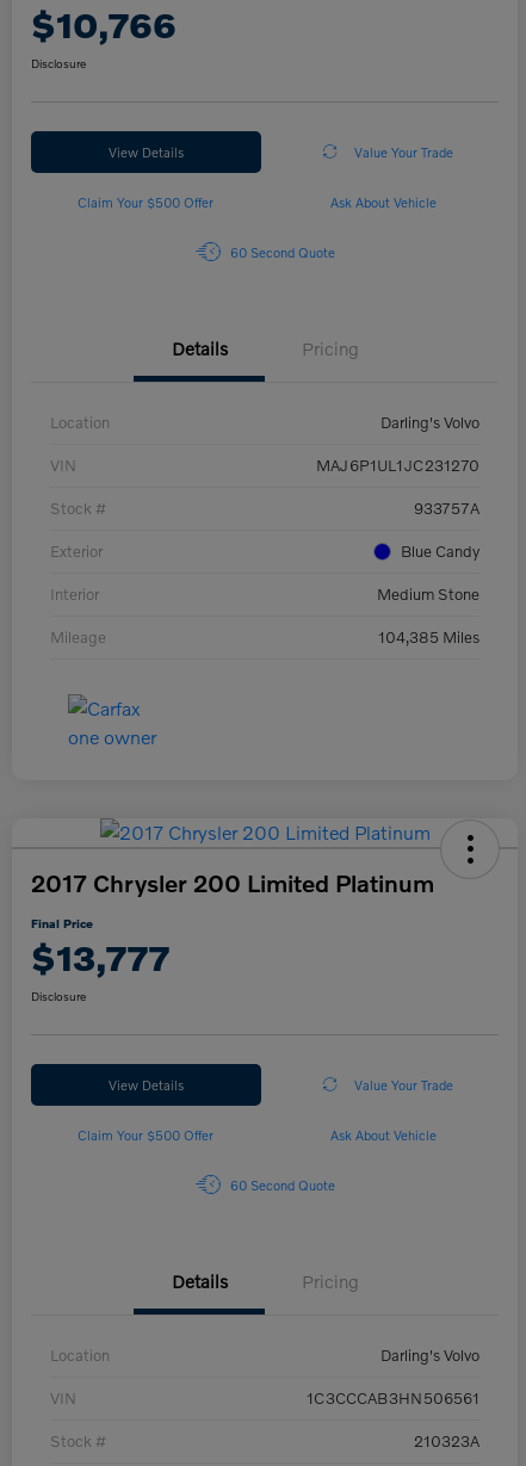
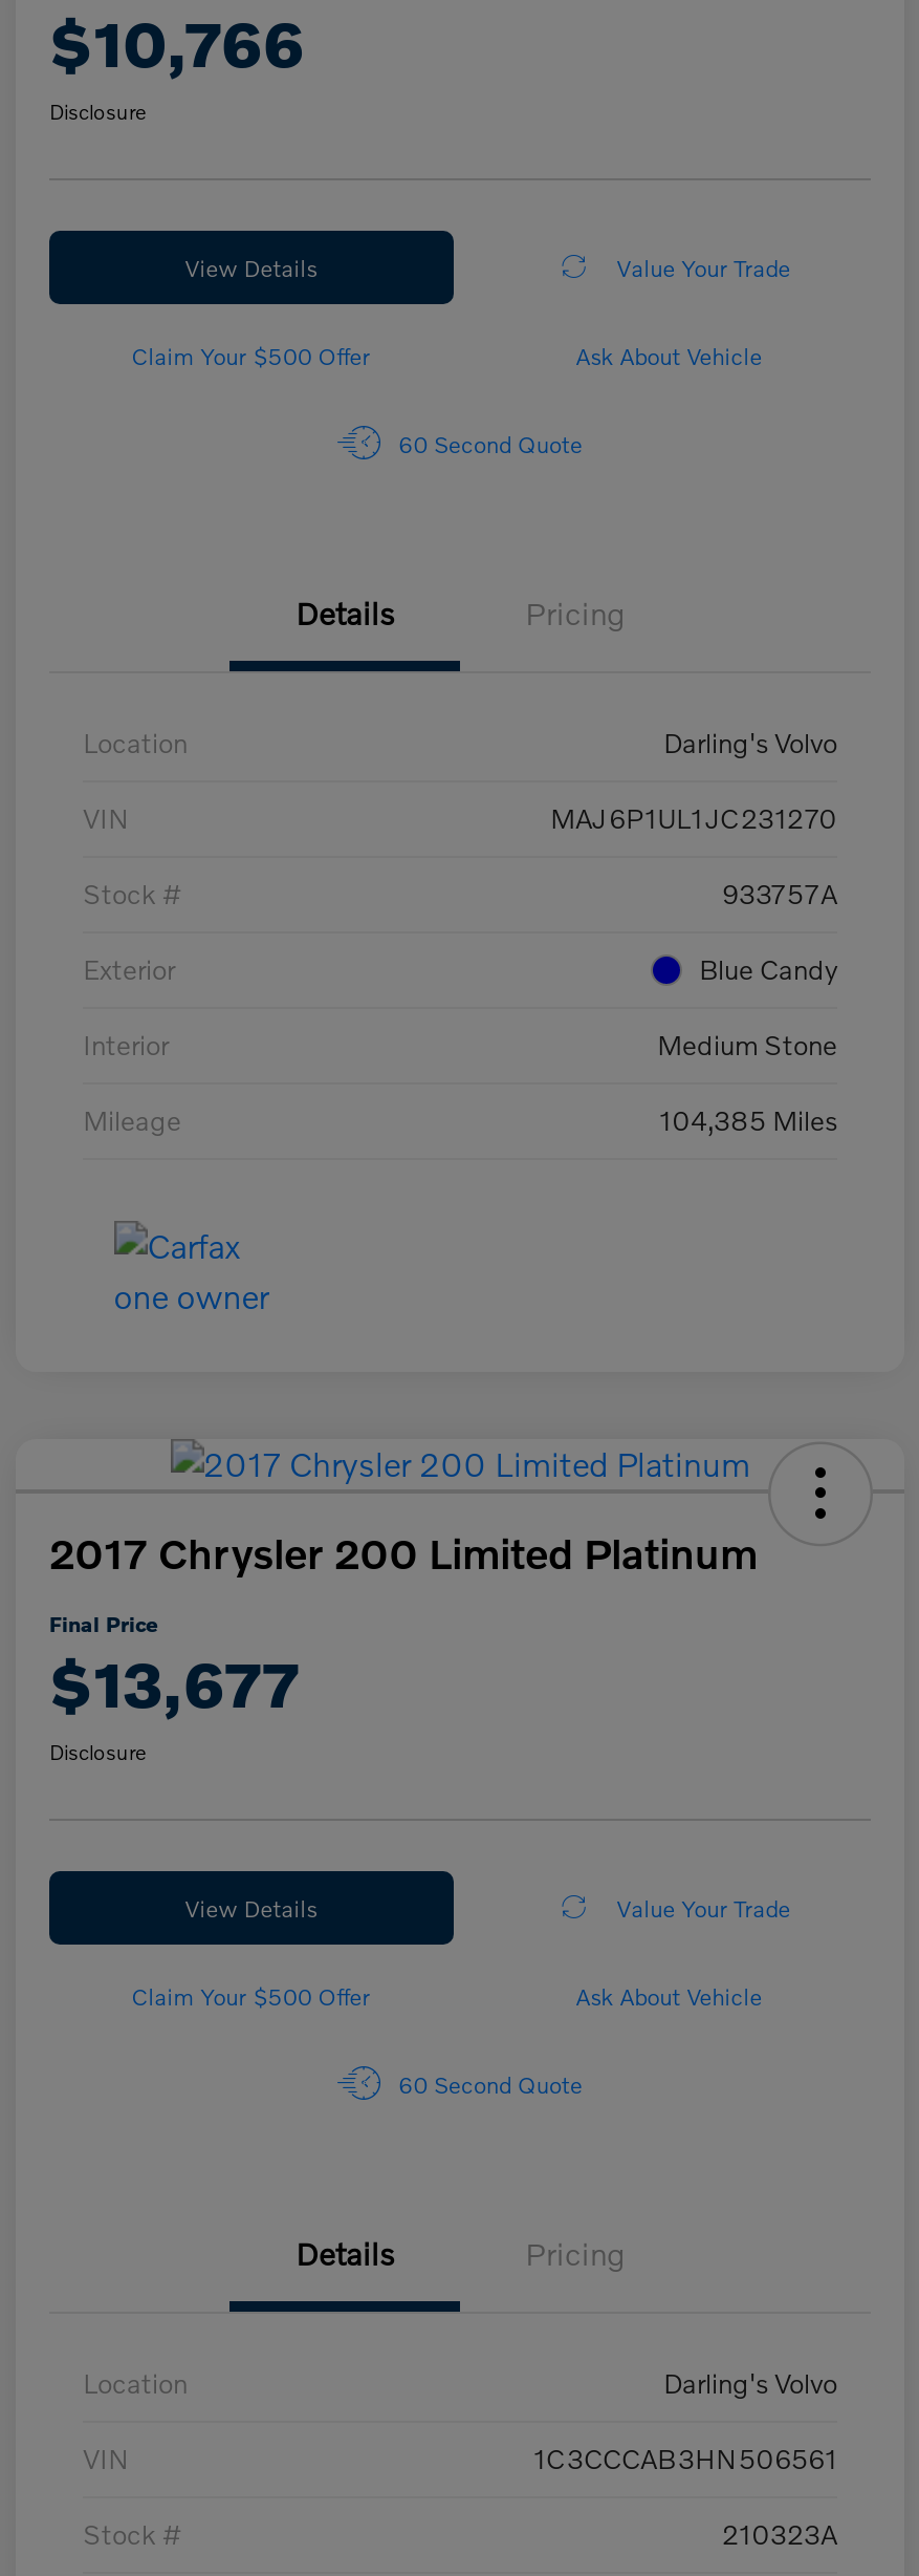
[31,936,171,978] $13,777 -> [49,1646,301,1720] $13,677

